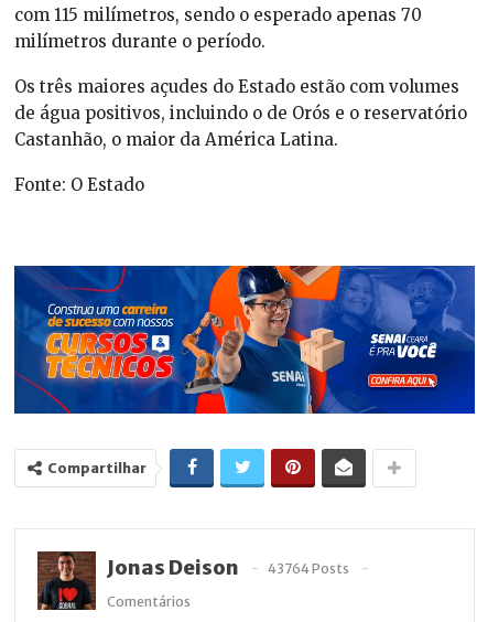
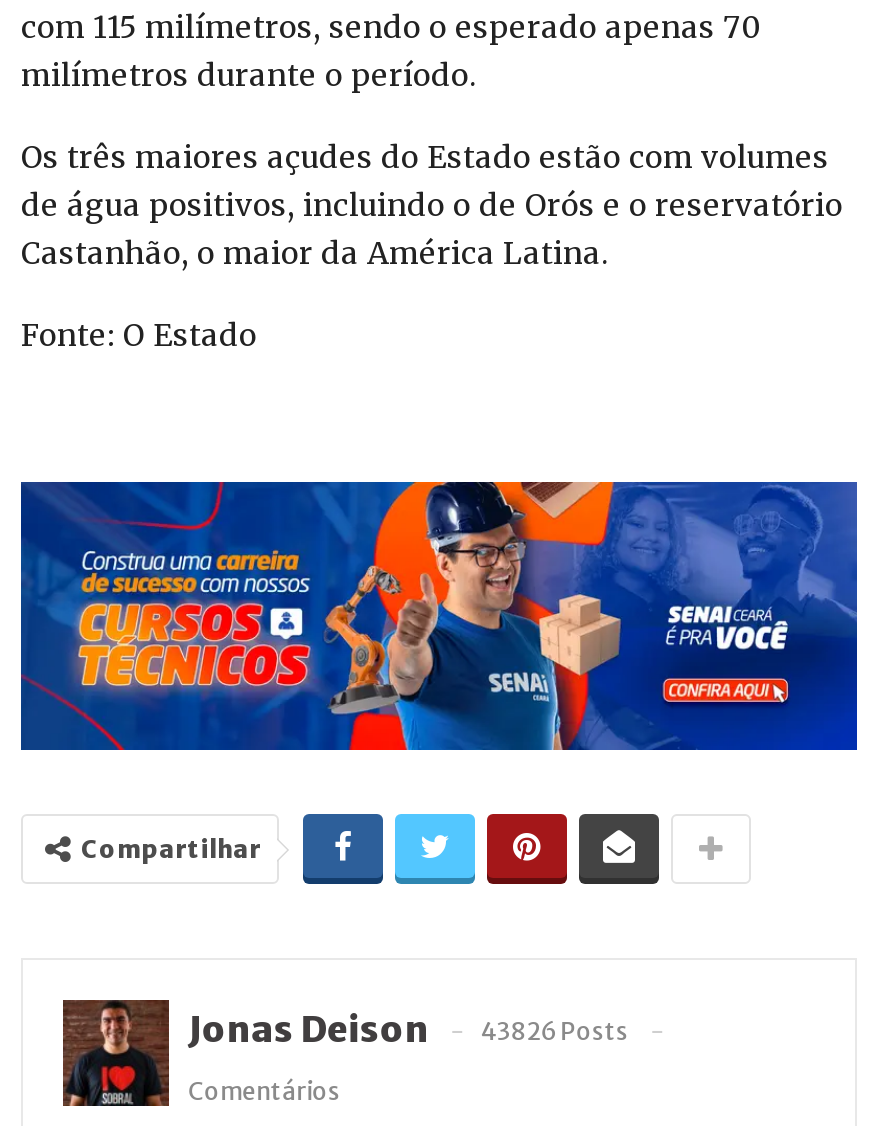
[106,555,349,580] Jonas Deison 43764 Posts -> [188,1006,628,1052] Jonas Deison 43826 Posts

